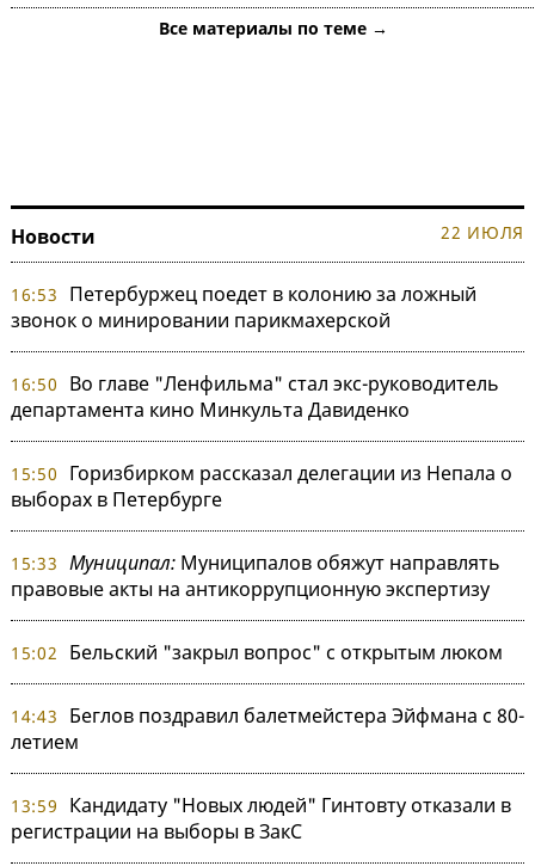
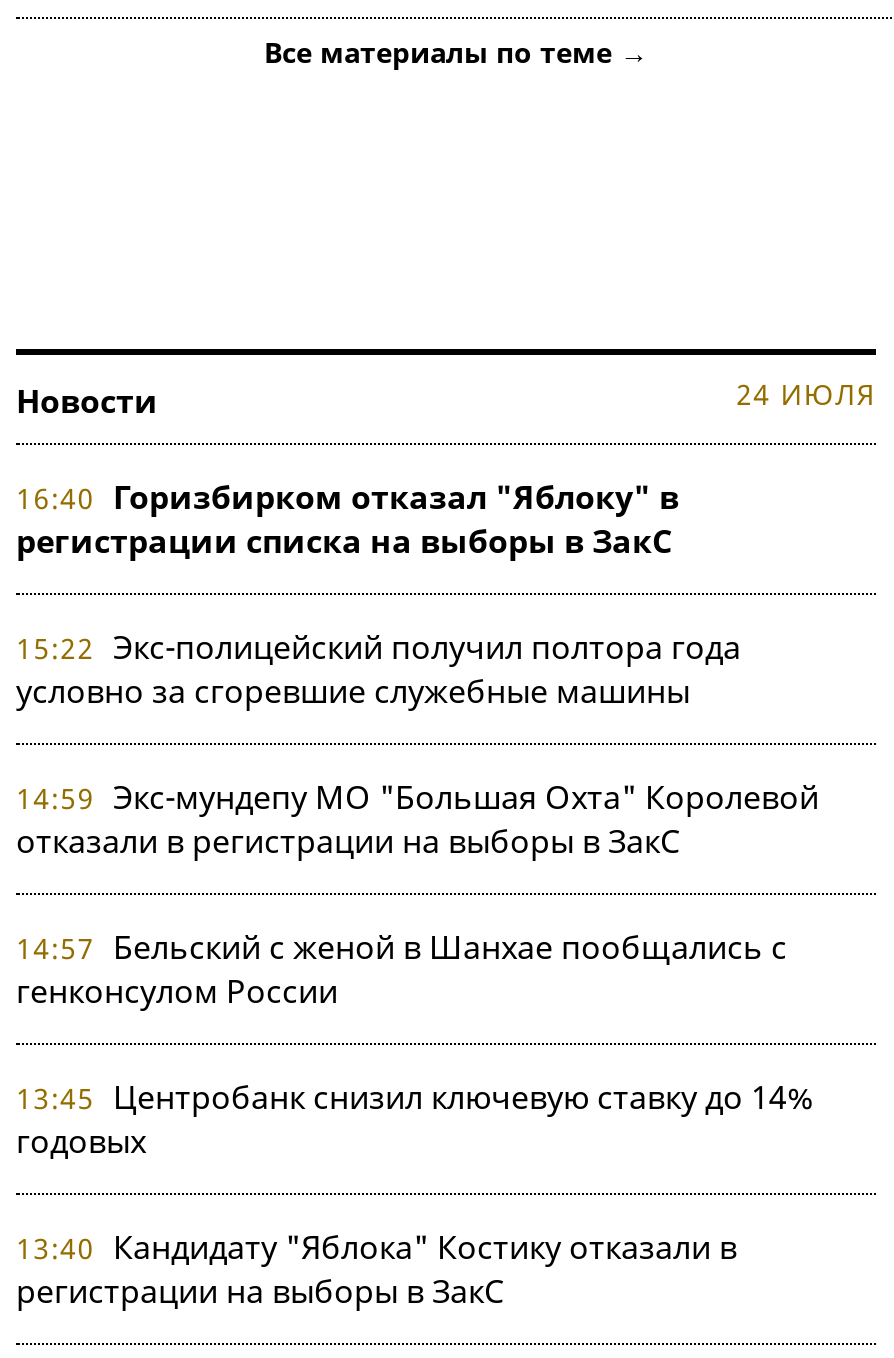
[11,221,524,818] 22 ИЮЛЯ | 16:53 Петербуржец поедет в колонию за ложный | звонок о минировании парикмахерской | 16:50 Во главе "Ленфильма" стал экс-руководитель | департамента кино Минкульта Давиденко | 15:50 Горизбирком рассказал делегации из Непала о | выборах в Петербурге | 15:33 Муниципал: Муниципалов обяжут направлять | правовые акты на антикоррупционную экспертизу | 15:02 Бельский "закрыл вопрос" с открытым люком | 14:43 Беглов поздравил балетмейстера Эйфмана с 80- | летием | 13:59 Кандидату "Новых людей" Гинтовту отказали в -> [16,374,876,1268] 24 ИЮЛЯ | 16:40 Горизбирком отказал "Яблоку" в | регистрации списка на выборы в ЗакС | 15:22 Экс-полицейский получил полтора года | условно за сгоревшие служебные машины | 14:59 Экс-мундепу МО "Большая Охта" Королевой | отказали в регистрации на выборы в ЗакС | 14:57 Бельский с женой в Шанхае пообщались с | генконсулом России | 13:45 Центробанк снизил ключевую ставку до 14% | годовых | 13:40 Кандидату "Яблока" Костику отказали в

